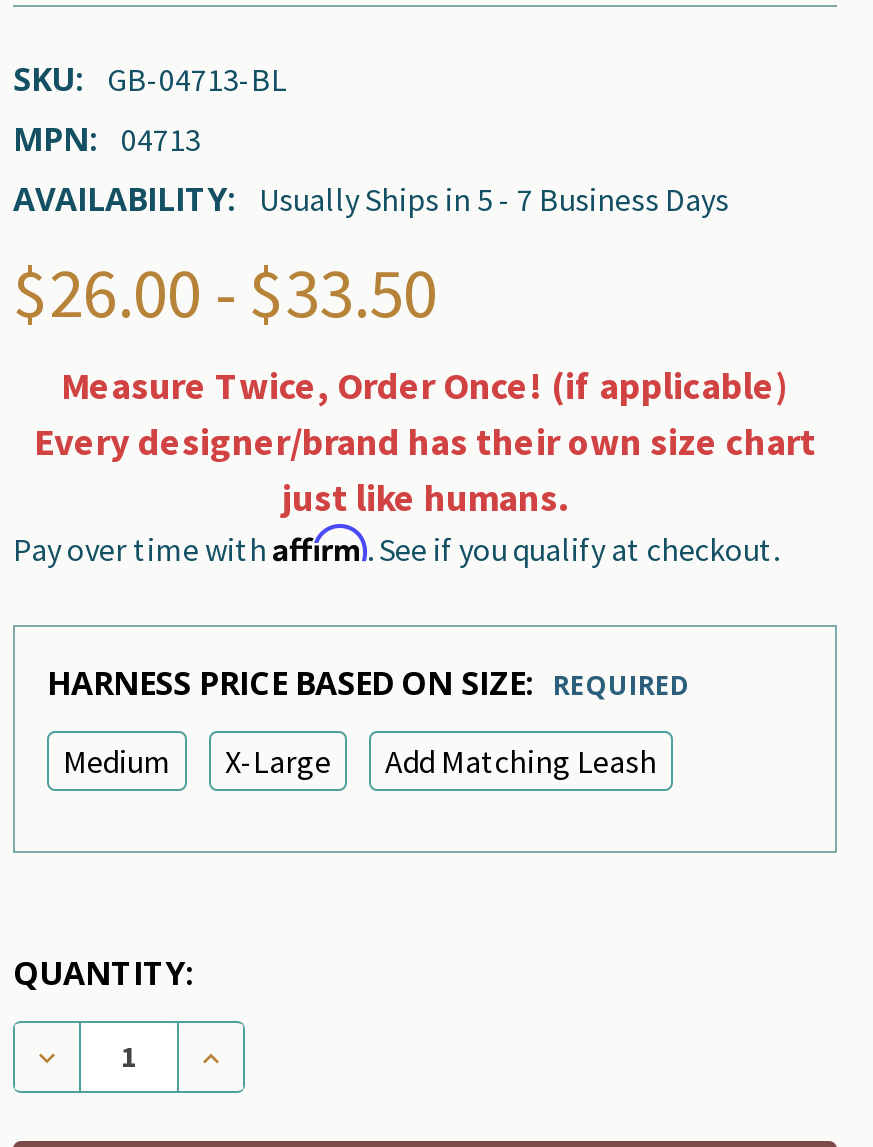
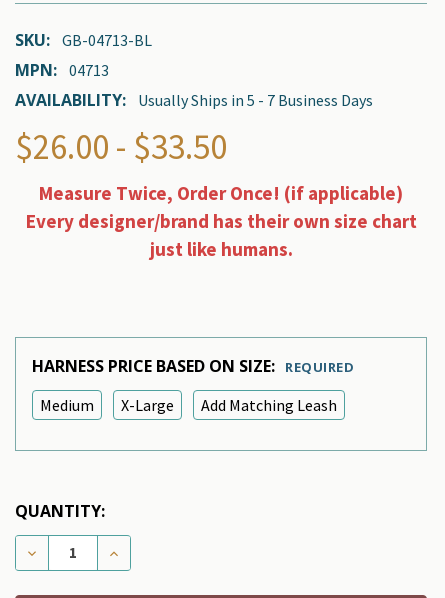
[13,523,779,569] Pay over time with Affirm. See if you qualify at checkout. -> none

